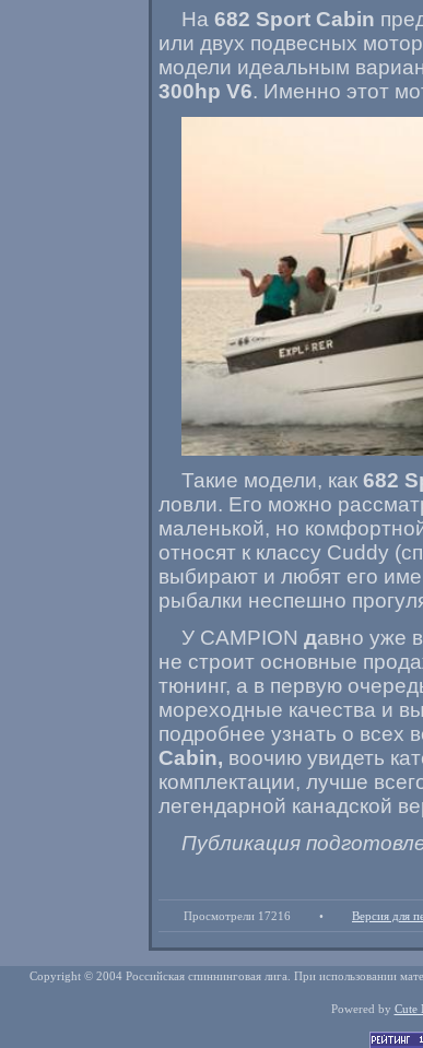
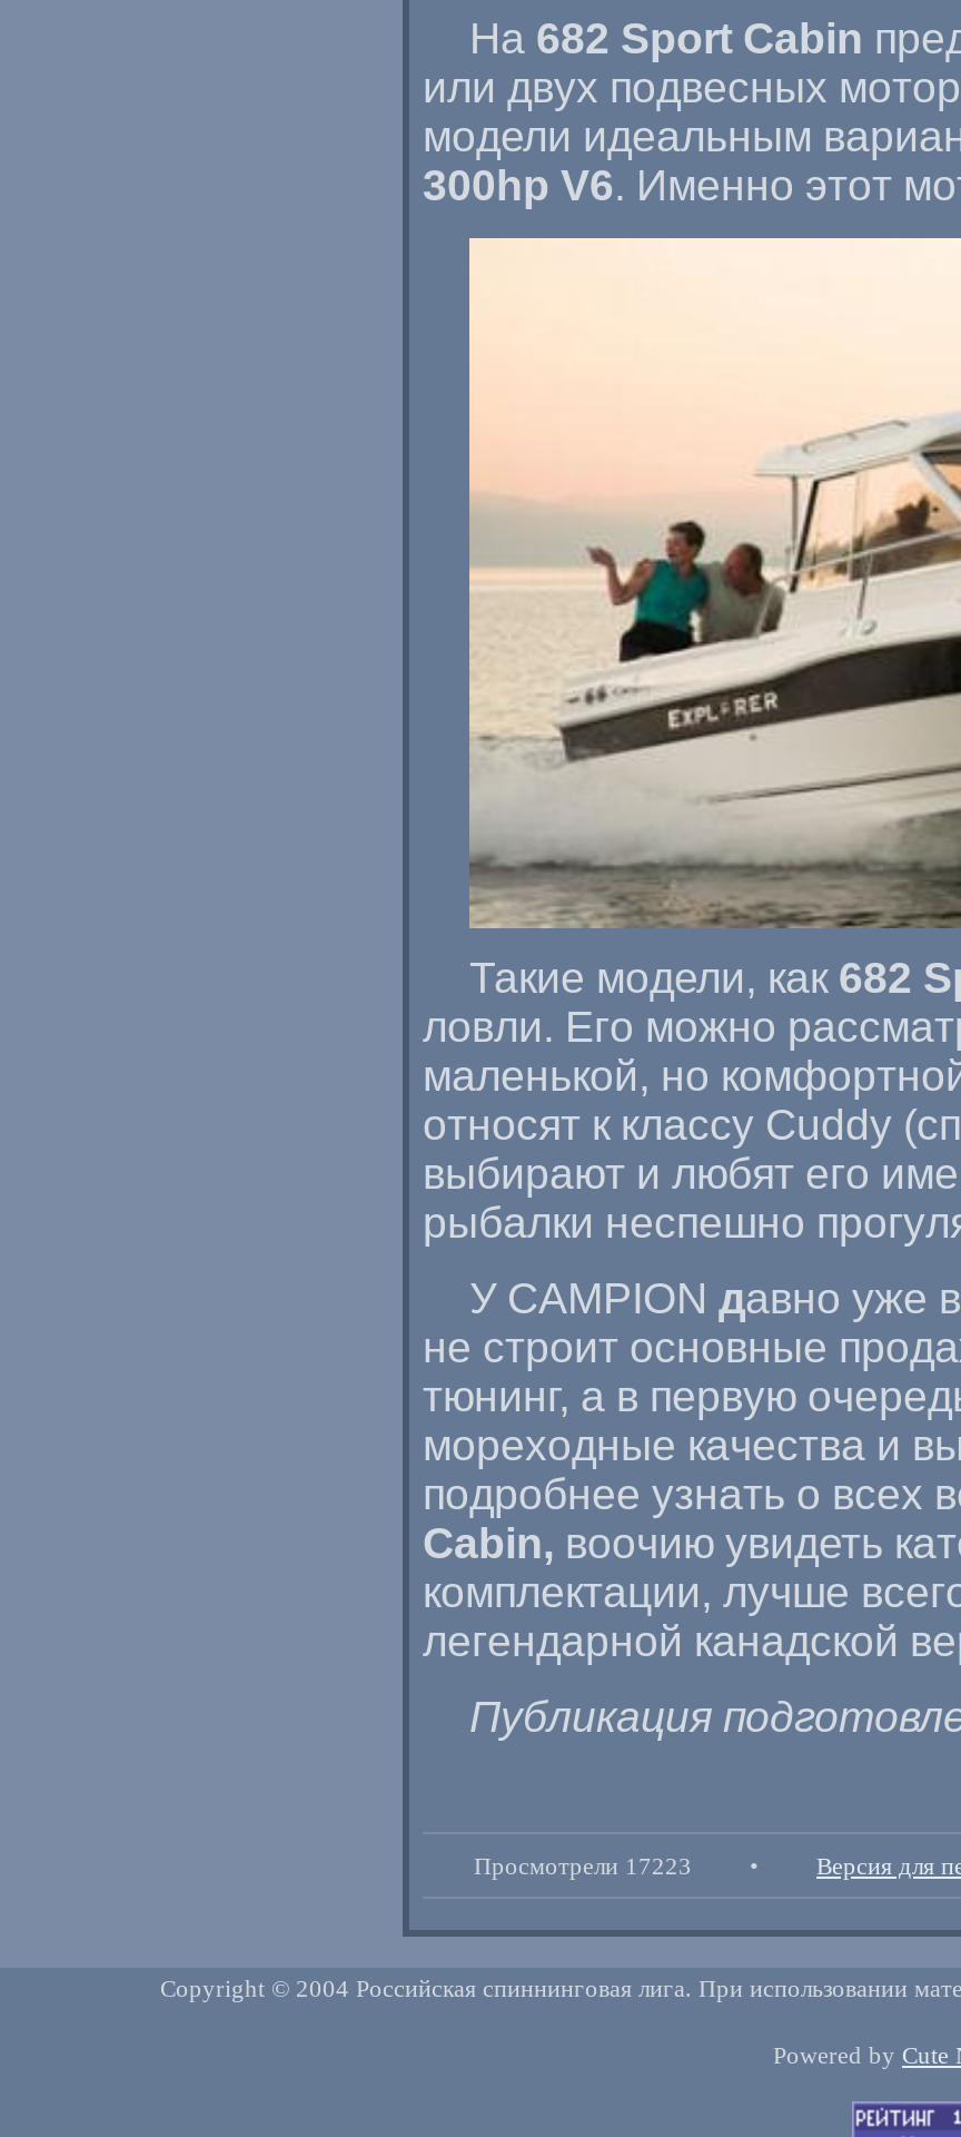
[184,909,291,922] Просмотрели 17216 -> [474,1852,692,1879] Просмотрели 17223

